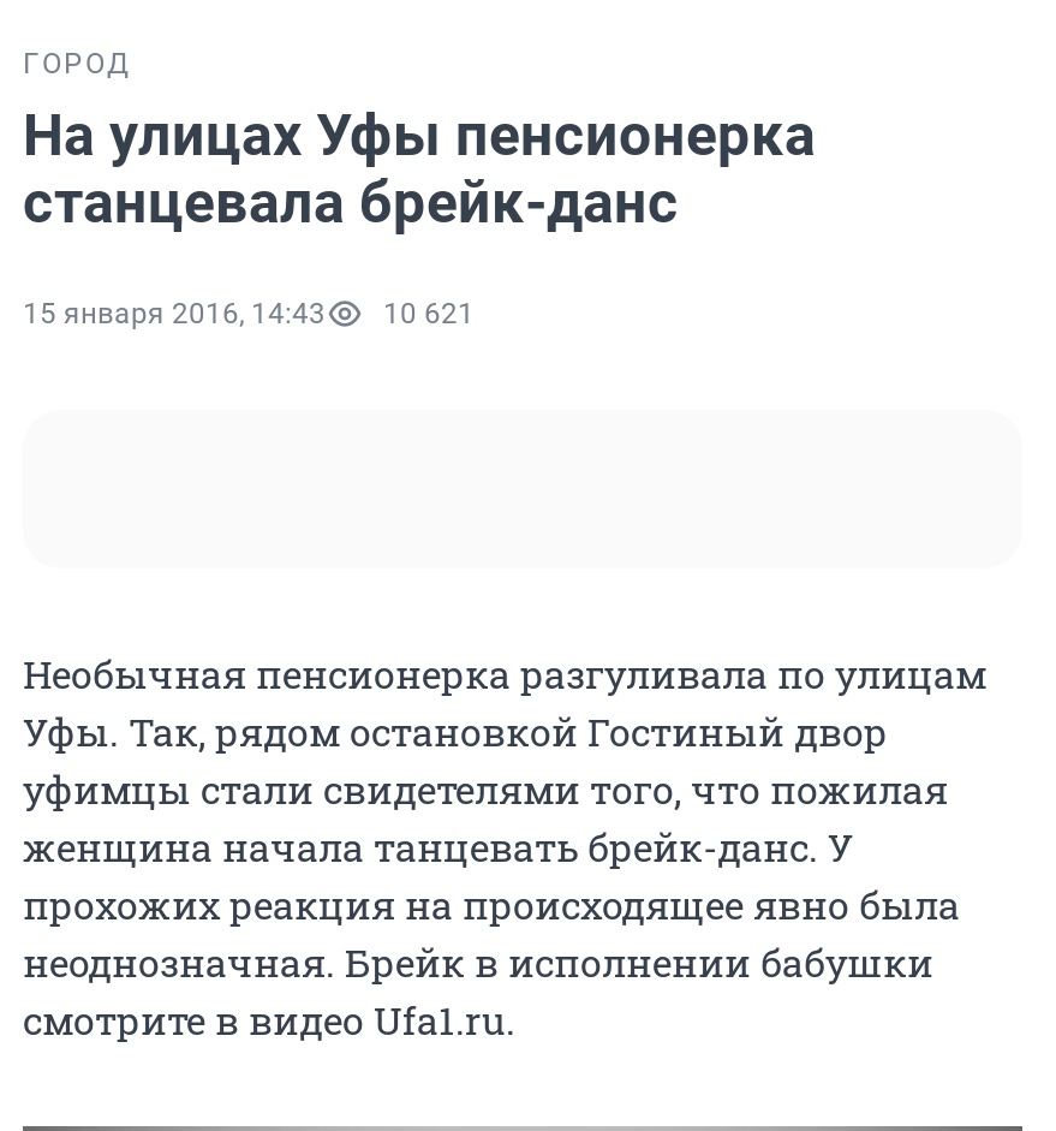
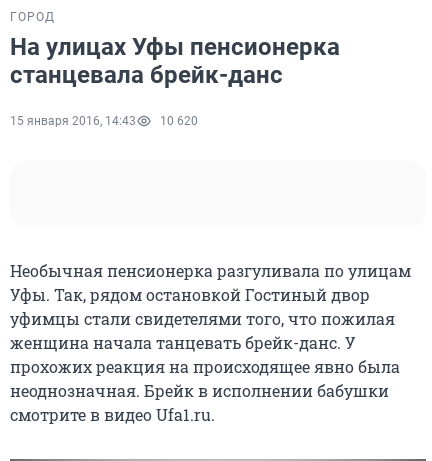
[23,297,475,331] 15 января 2016, 14:43 10 621 -> [10,114,198,128] 15 января 2016, 14:43 10 620

